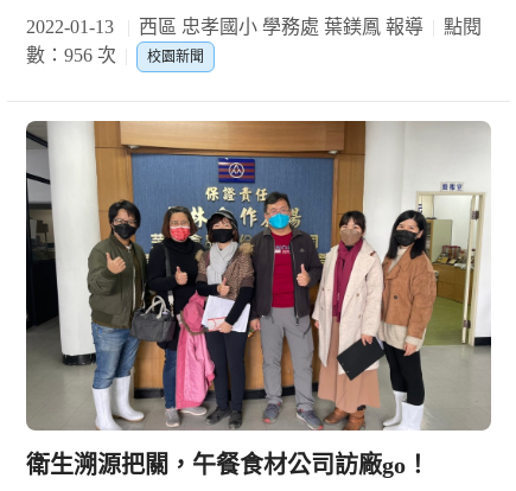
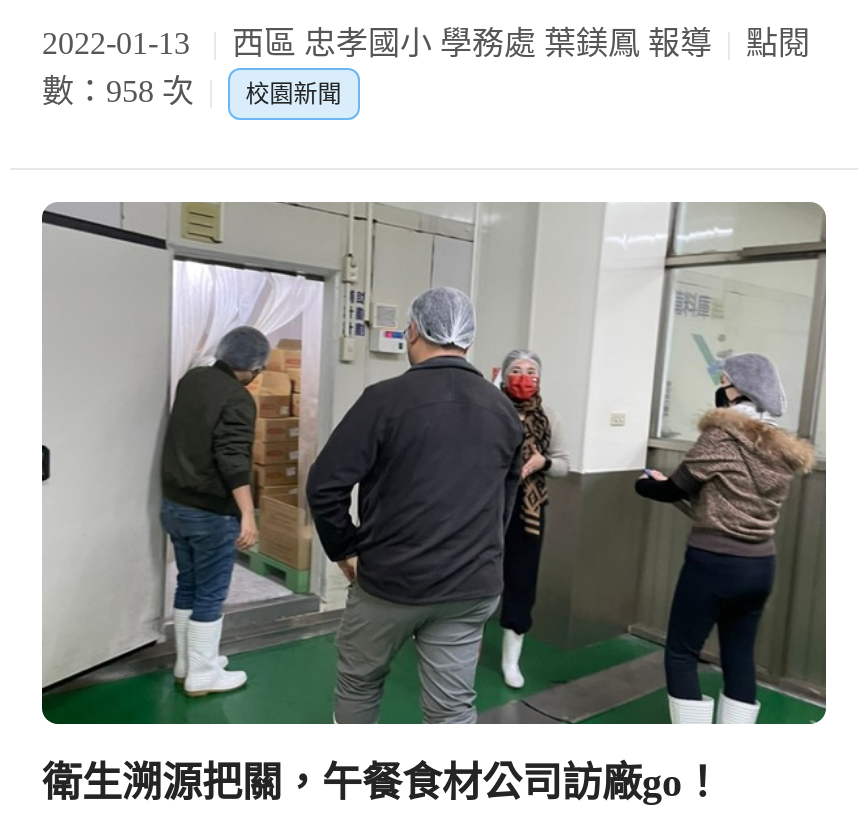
[26,45,204,65] 數：956 次 校園新聞 -> [42,73,342,107] 數：958 次 校園新聞
[25,120,491,432] [image] -> [42,202,828,726] [image]

